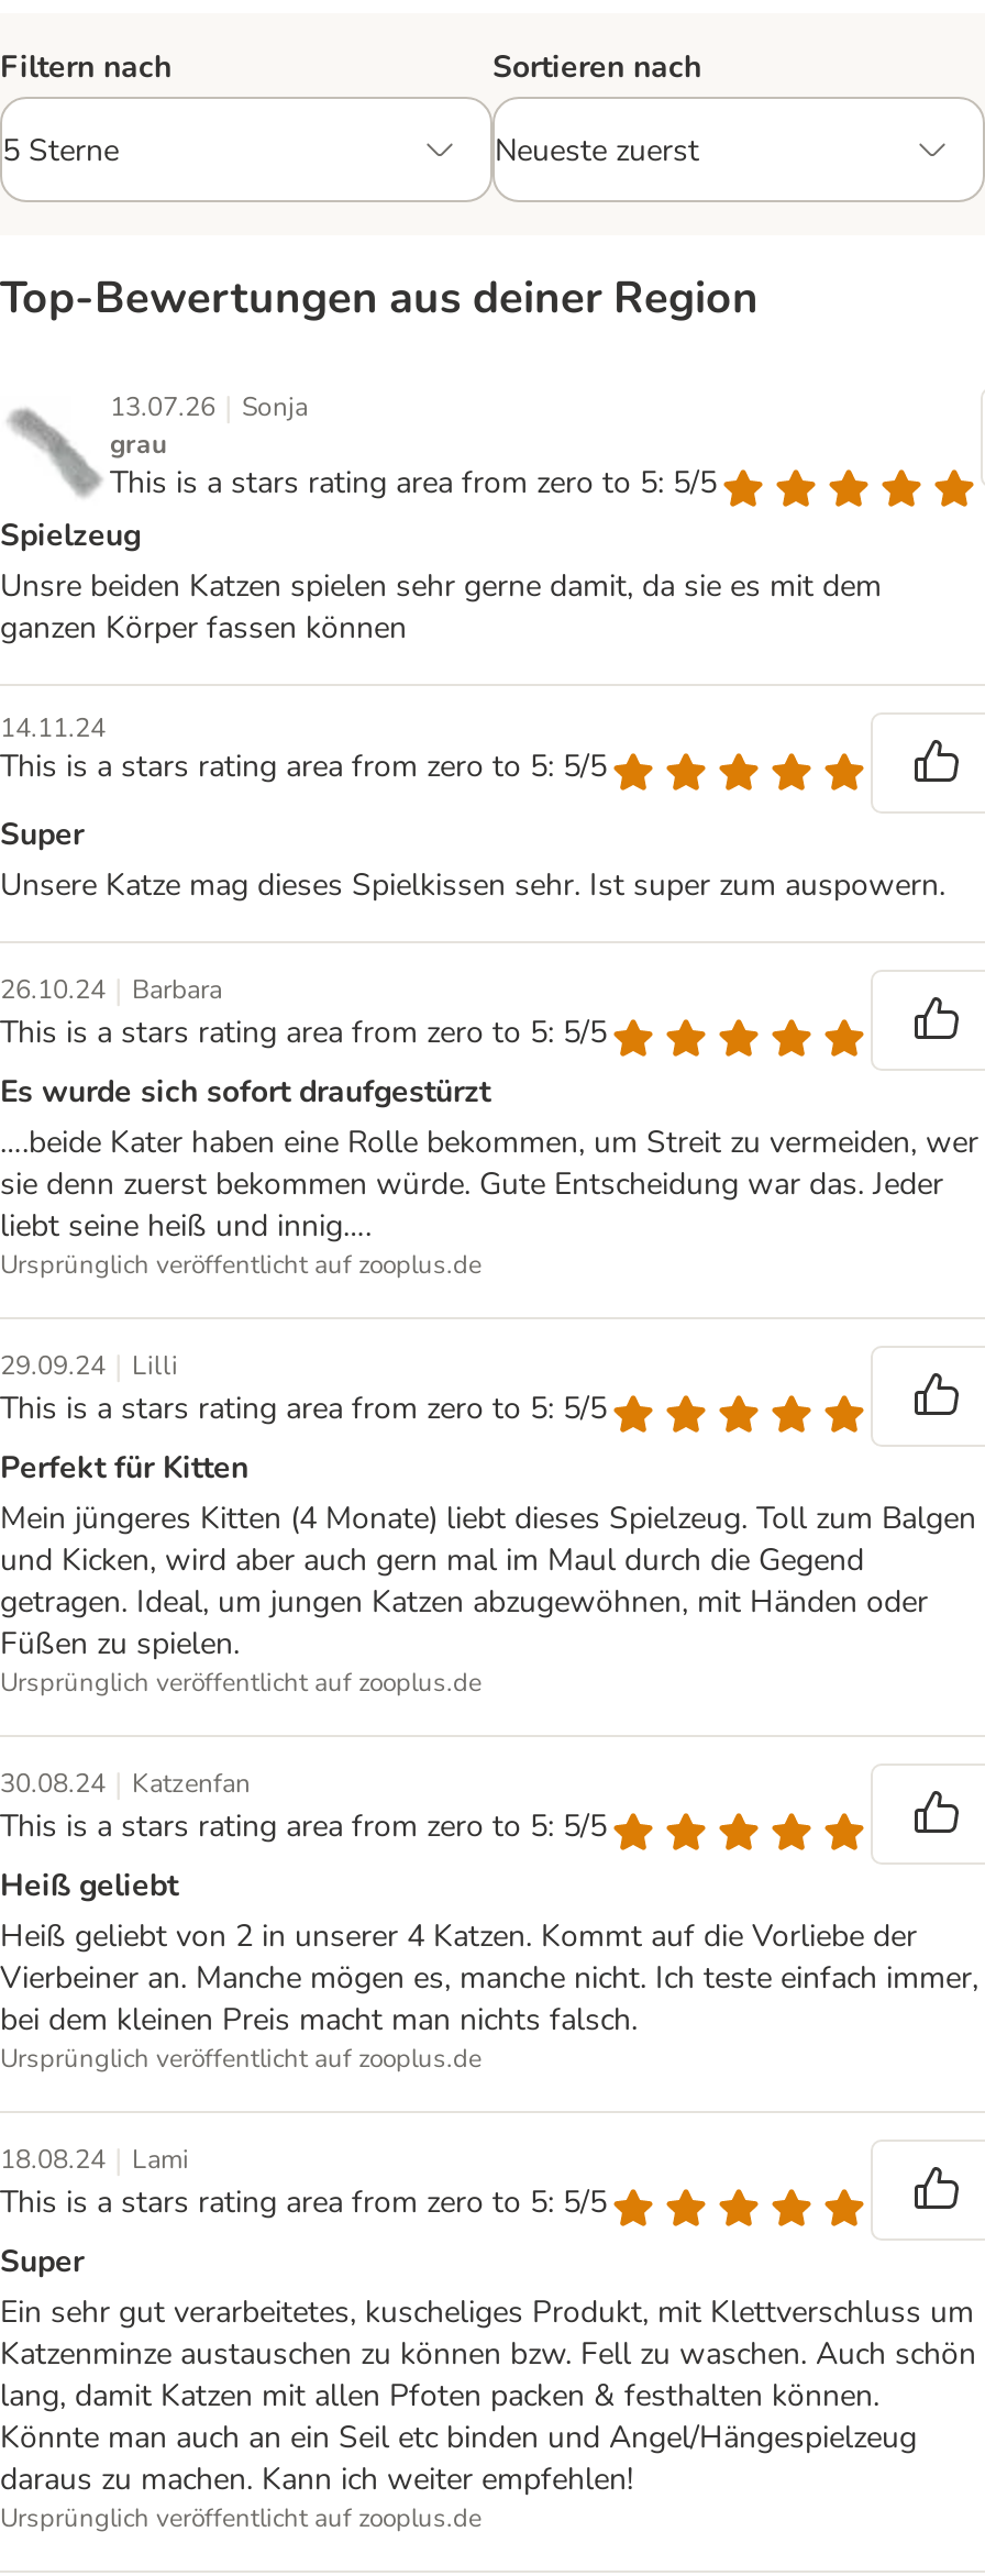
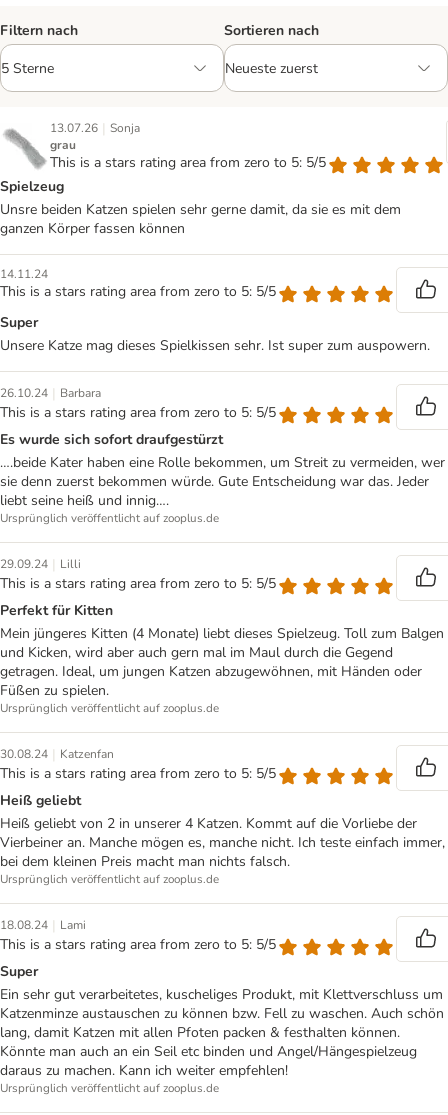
[0,267,759,327] Top-Bewertungen aus deiner Region -> none

